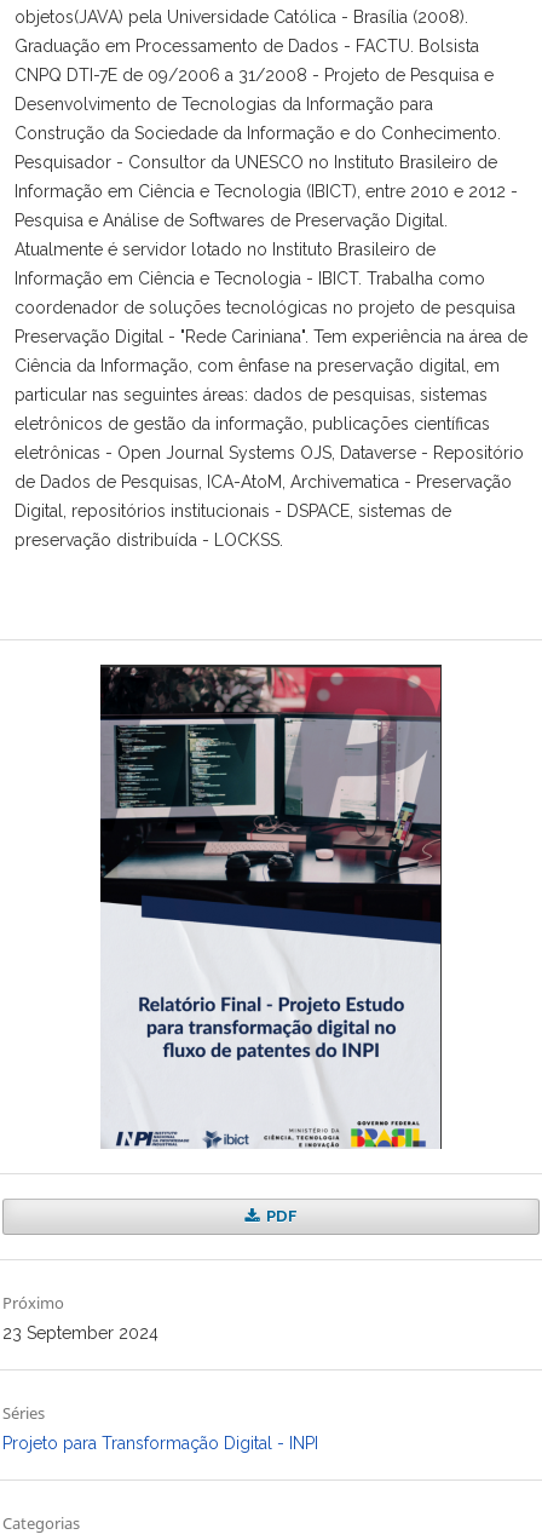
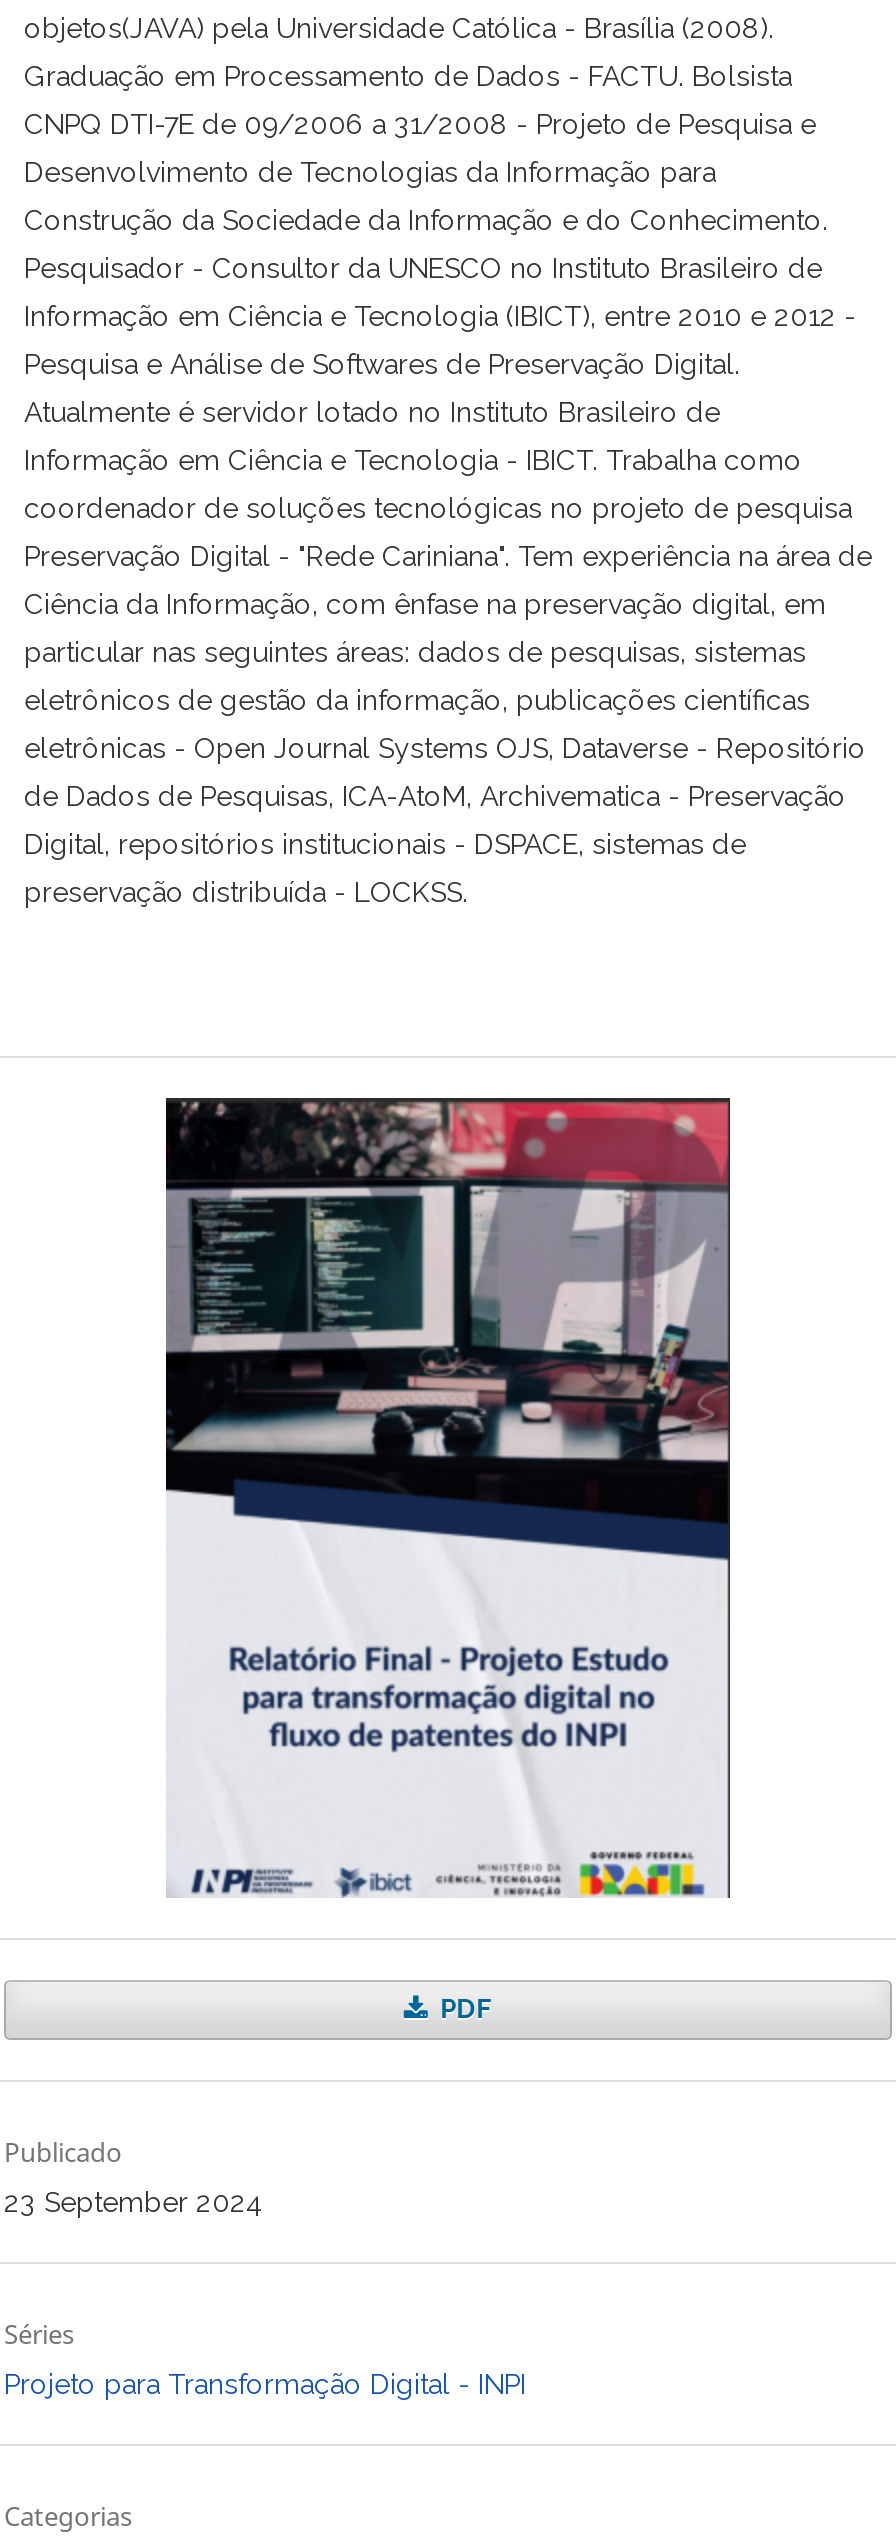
[2,1292,64,1314] Próximo -> [4,2135,122,2171] Publicado

